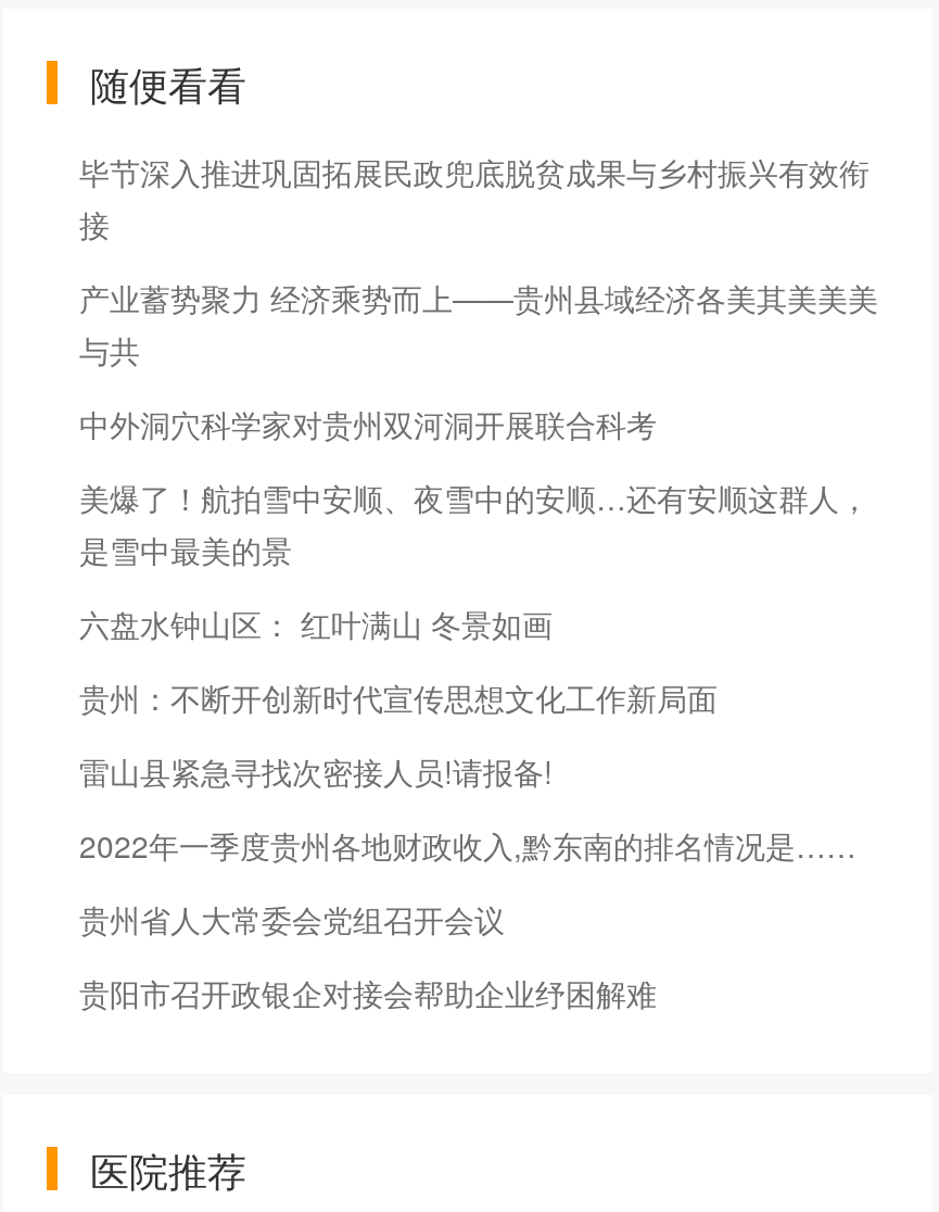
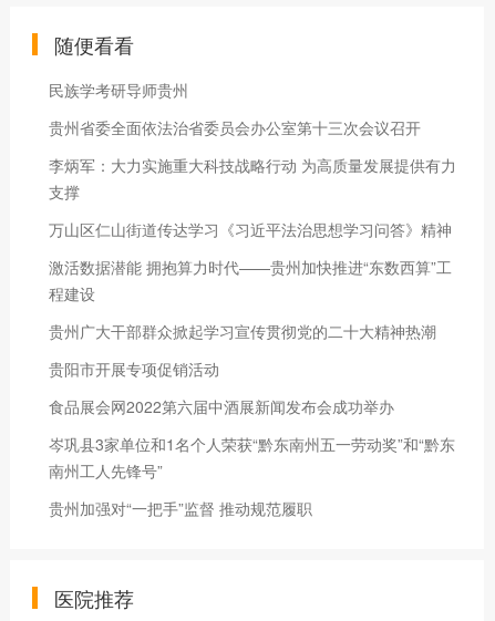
[79,150,870,246] 毕节深入推进巩固拓展民政兜底脱贫成果与乡村振兴有效衔 | 接 -> [49,79,188,101] 民族学考研导师贵州
[79,276,878,372] 产业蓄势聚力 经济乘势而上——贵州县域经济各美其美美美 | 与共 -> [49,116,421,139] 贵州省委全面依法治省委员会办公室第十三次会议召开
[79,402,657,446] 中外洞穴科学家对贵州双河洞开展联合科考 -> [49,154,456,203] 李炳军：大力实施重大科技战略行动 为高质量发展提供有力 | 支撑
[79,476,870,572] 美爆了！航拍雪中安顺、夜雪中的安顺…还有安顺这群人， | 是雪中最美的景 -> [49,218,452,240] 万山区仁山街道传达学习《习近平法治思想学习问答》精神
[79,602,553,646] 六盘水钟山区： 红叶满山 冬景如画 -> [49,256,452,305] 激活数据潜能 拥抱算力时代——贵州加快推进“东数西算”工 | 程建设
[79,676,718,719] 贵州：不断开创新时代宣传思想文化工作新局面 -> [49,320,436,342] 贵州广大干部群众掀起学习宣传贯彻党的二十大精神热潮
[79,750,553,793] 雷山县紧急寻找次密接人员!请报备! -> [49,358,219,380] 贵阳市开展专项促销活动
[79,824,856,867] 2022年一季度贵州各地财政收入,黔东南的排名情况是…… -> [49,395,394,418] 食品展会网2022第六届中酒展新闻发布会成功举办
[79,897,505,941] 贵州省人大常委会党组召开会议 -> [49,433,455,482] 岑巩县3家单位和1名个人荣获“黔东南州五一劳动奖”和“黔东 | 南州工人先锋号”
[79,971,657,1015] 贵阳市召开政银企对接会帮助企业纾困解难 -> [49,497,312,519] 贵州加强对“一把手”监督 推动规范履职

